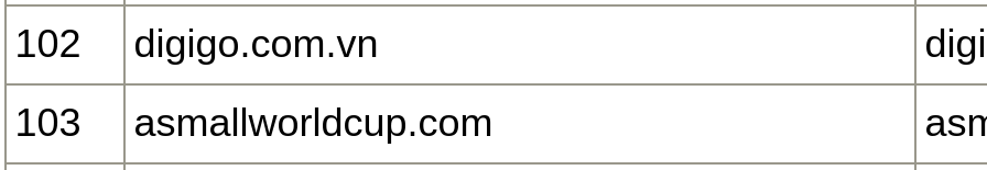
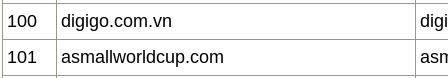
[15,23,378,67] 102 digigo.com.vn -> [7,11,172,31] 100 digigo.com.vn
[15,102,493,146] 103 asmallworldcup.com -> [7,47,224,67] 101 asmallworldcup.com

